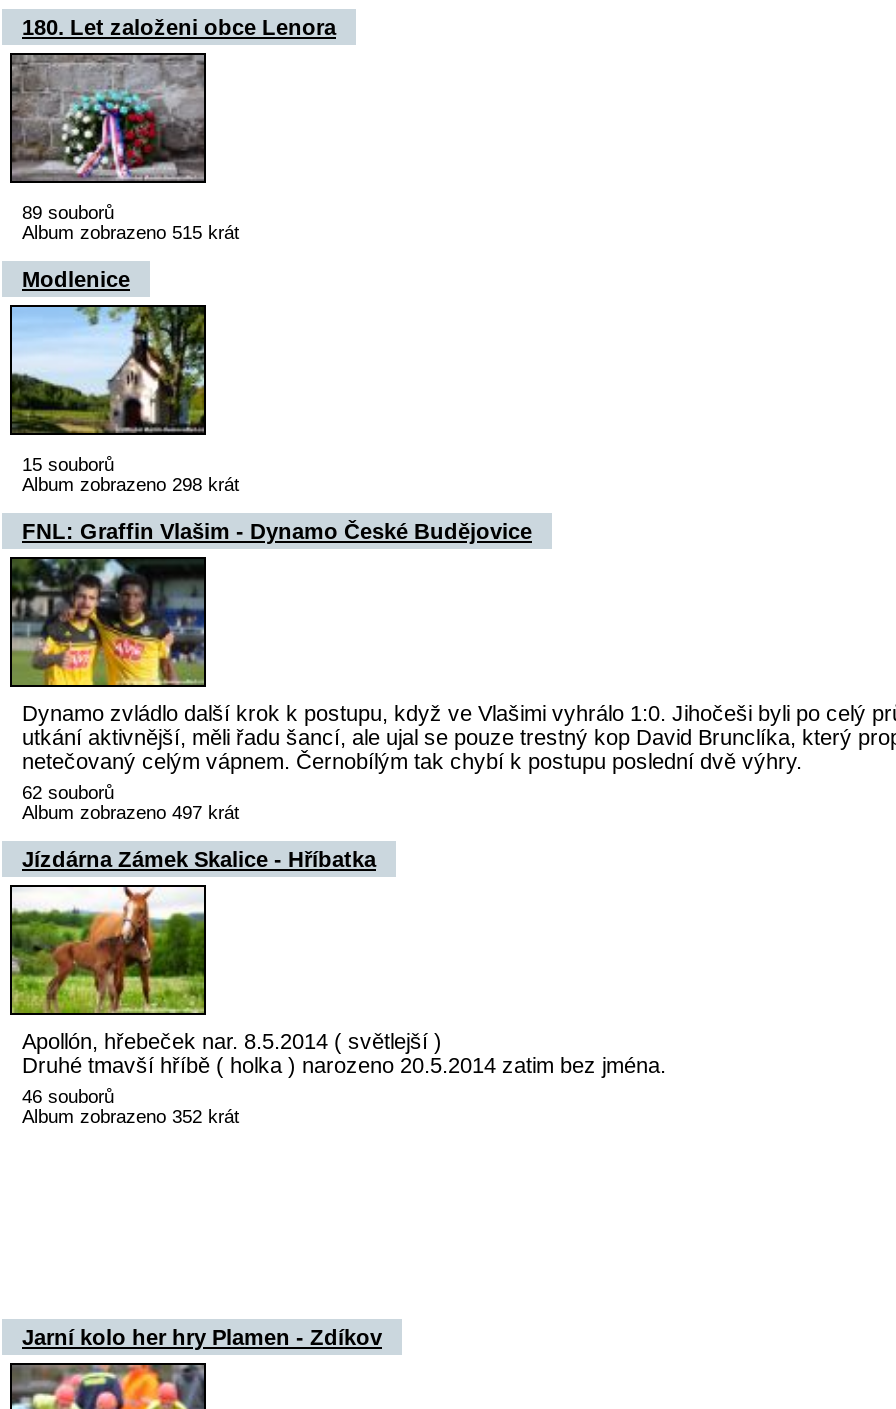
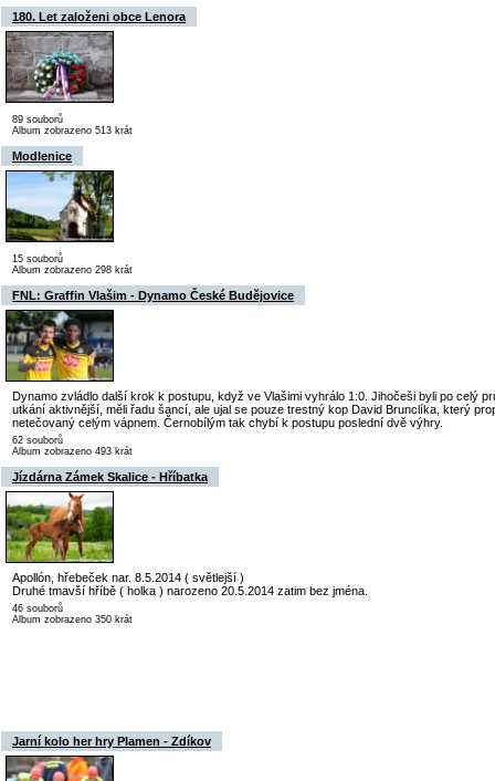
[22,223,240,243] Album zobrazeno 515 krát -> [12,125,133,136] Album zobrazeno 513 krát
[22,803,240,823] Album zobrazeno 497 krát -> [12,446,133,457] Album zobrazeno 493 krát
[22,1107,240,1127] Album zobrazeno 352 krát -> [12,614,133,625] Album zobrazeno 350 krát

